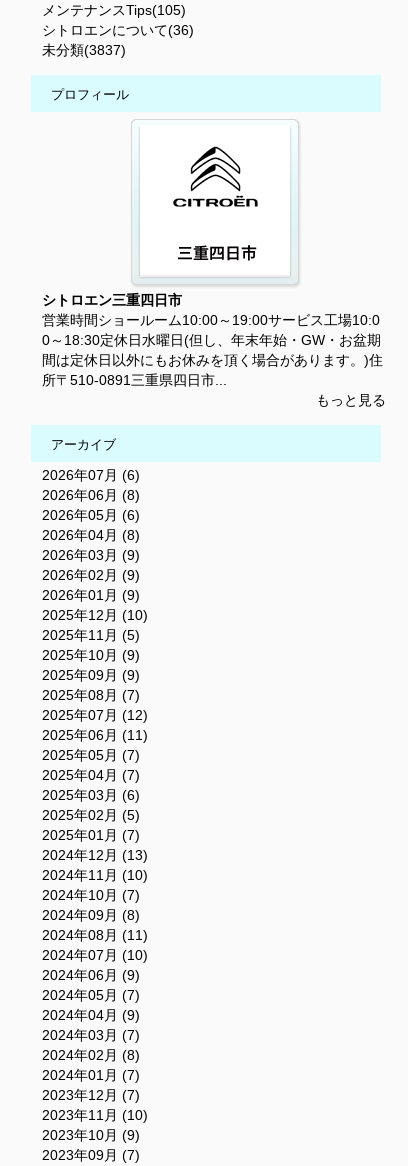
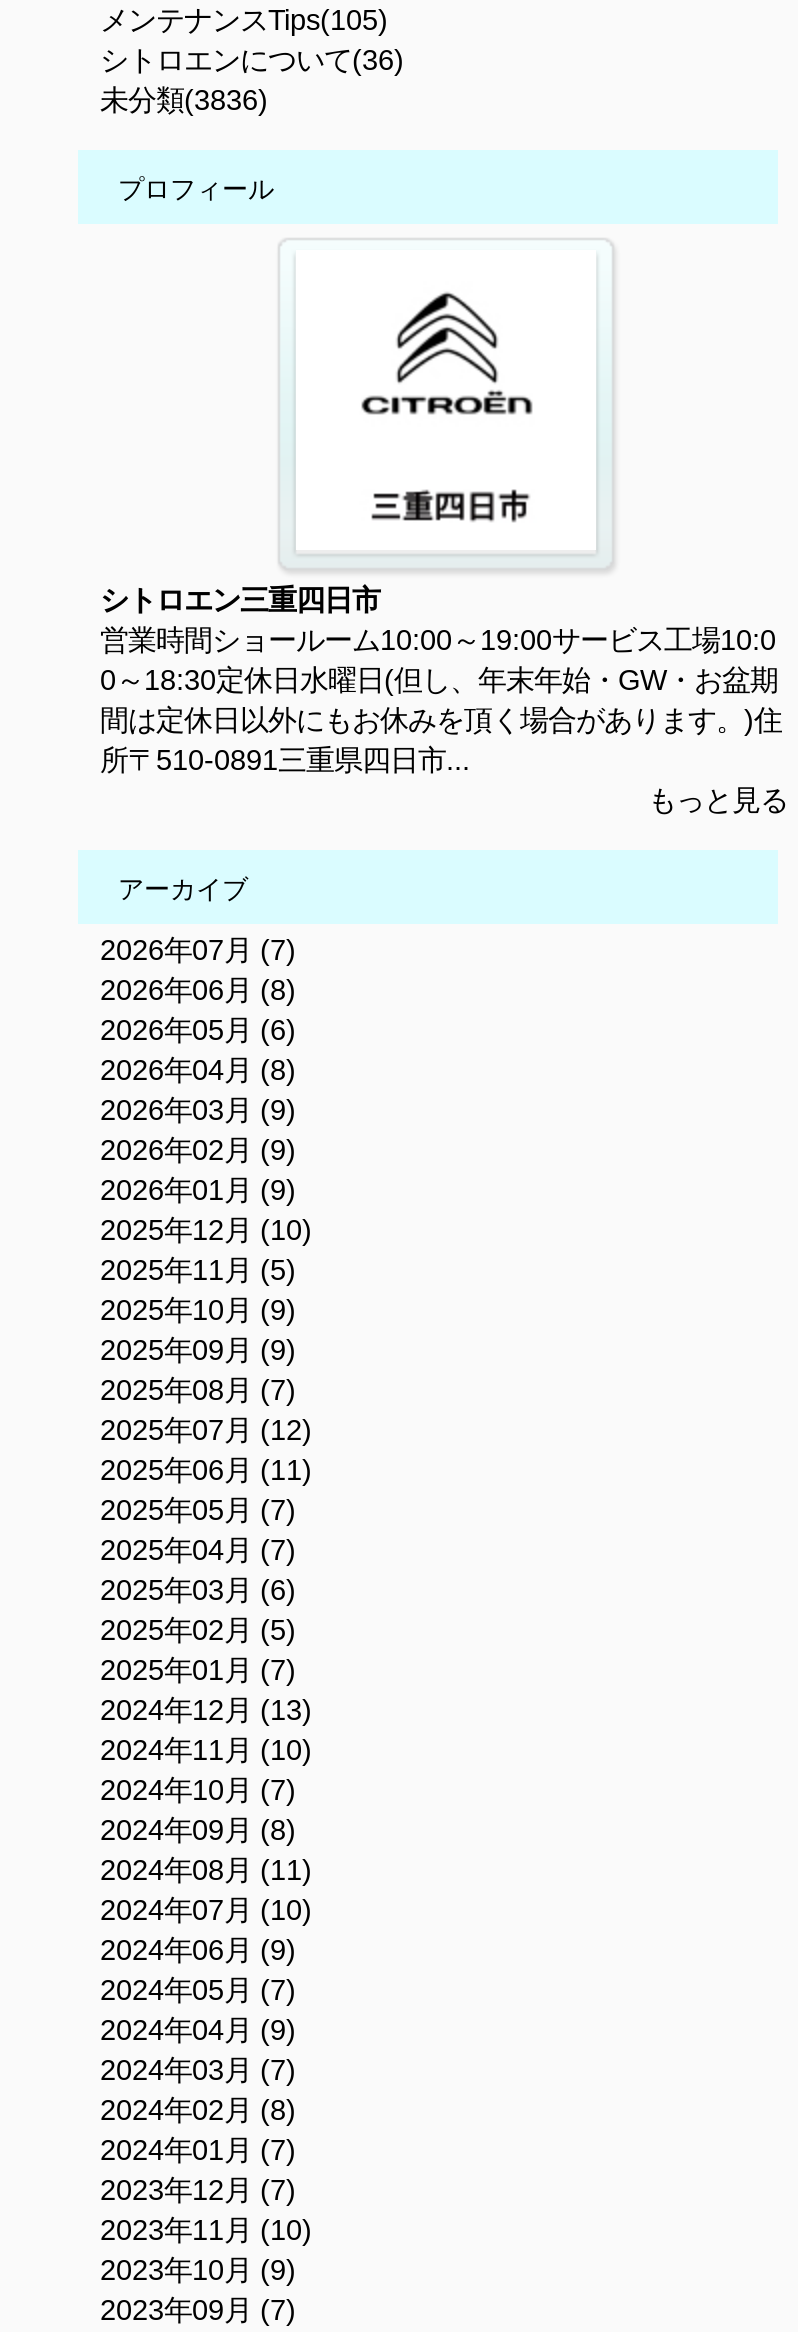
[42,42,126,58] 未分類(3837) -> [100,85,268,117] 未分類(3836)
[42,467,140,483] 2026年07月 (6) -> [100,935,296,967] 2026年07月 (7)

